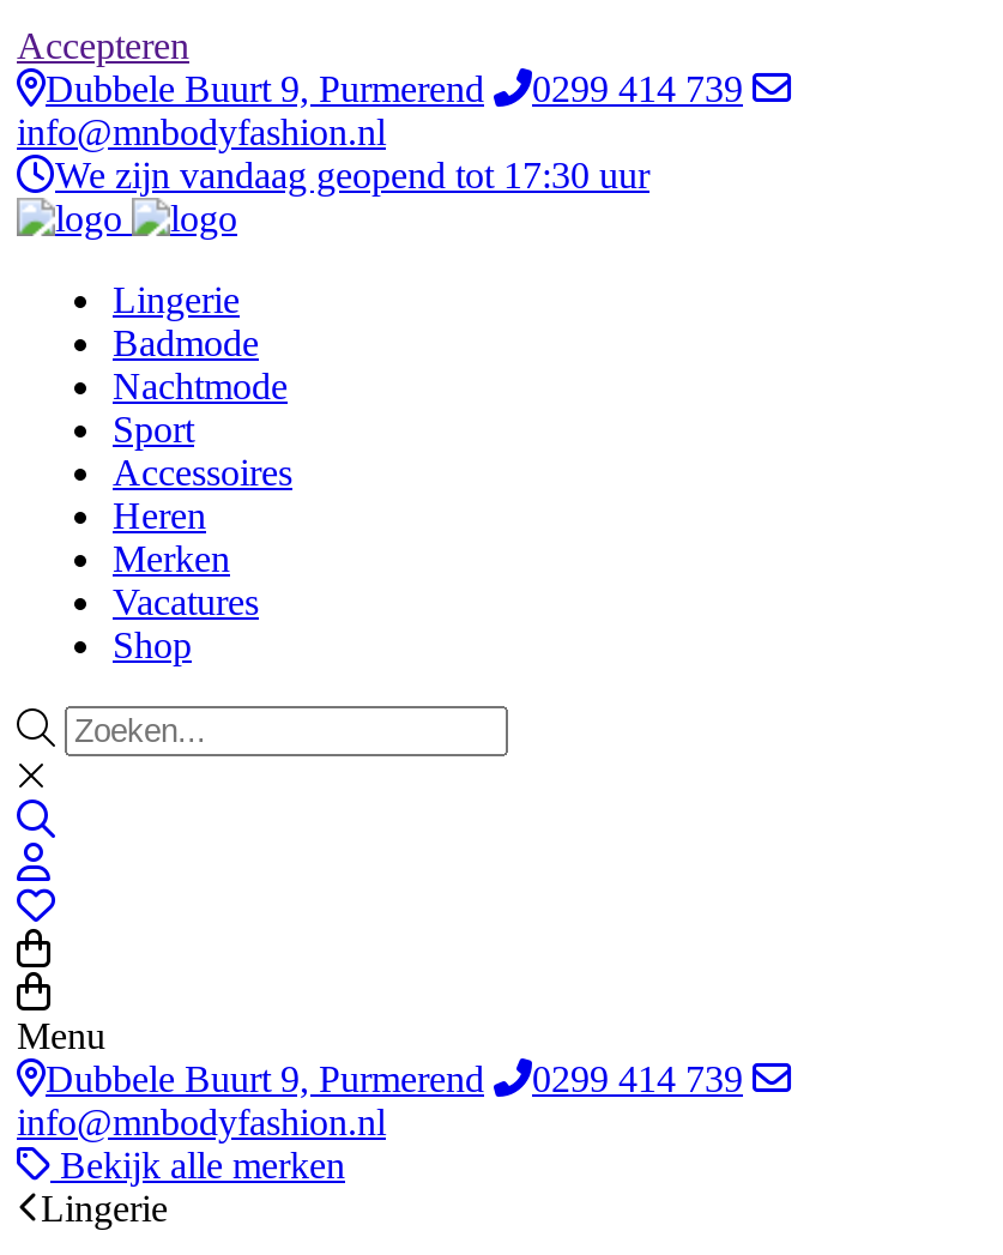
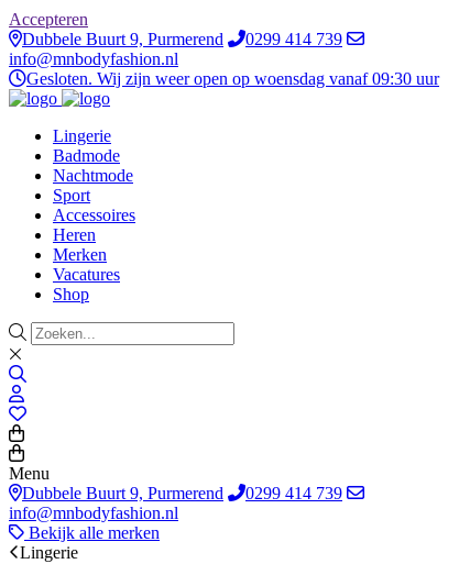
[55,155,649,195] We zijn vandaag geopend tot 17:30 uur -> [26,69,439,88] Gesloten. Wij zijn weer open op woensdag vanaf 09:30 uur

